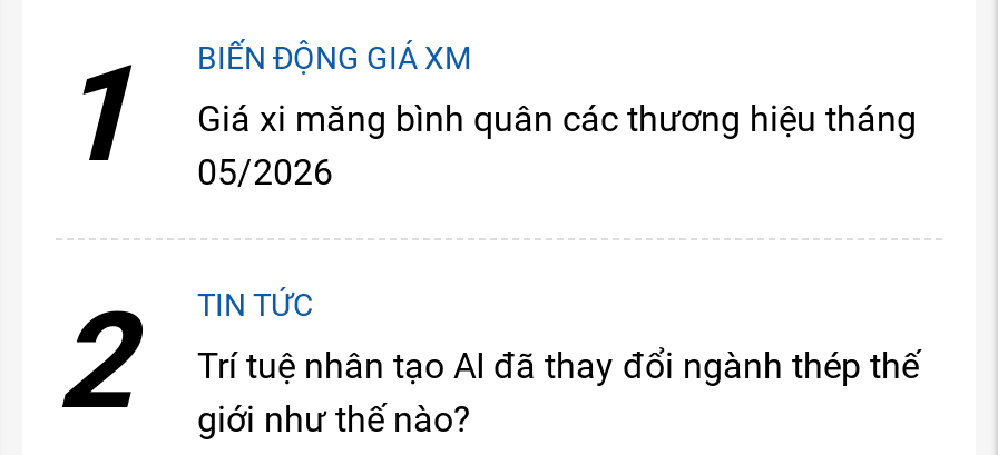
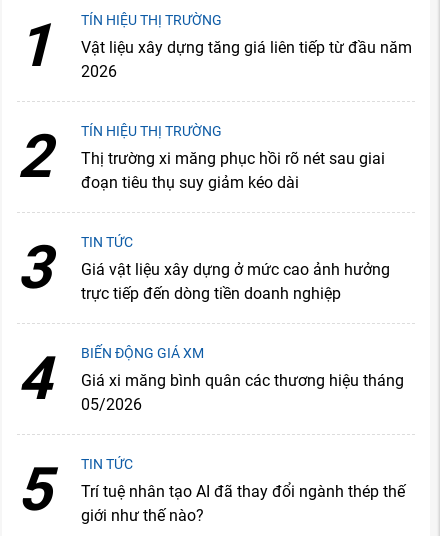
none -> [17,12,411,414] TÍN HIỆU THỊ TRƯỜNG | Vật liệu xây dựng tăng giá liên tiếp từ đầu năm | 2026 | 2 | TÍN HIỆU THỊ TRƯỜNG | Thị trường xi măng phục hồi rõ nét sau giai | đoạn tiêu thụ suy giảm kéo dài | 3 | TIN TỨC | Giá vật liệu xây dựng ở mức cao ảnh hưởng | trực tiếp đến dòng tiền doanh nghiệp | 4
[56,283,919,441] 2 TIN TỨC Trí tuệ nhân tạo AI đã thay đổi ngành thép thế giới như thế nào? -> [17,454,404,525] 5 TIN TỨC Trí tuệ nhân tạo AI đã thay đổi ngành thép thế giới như thế nào?

